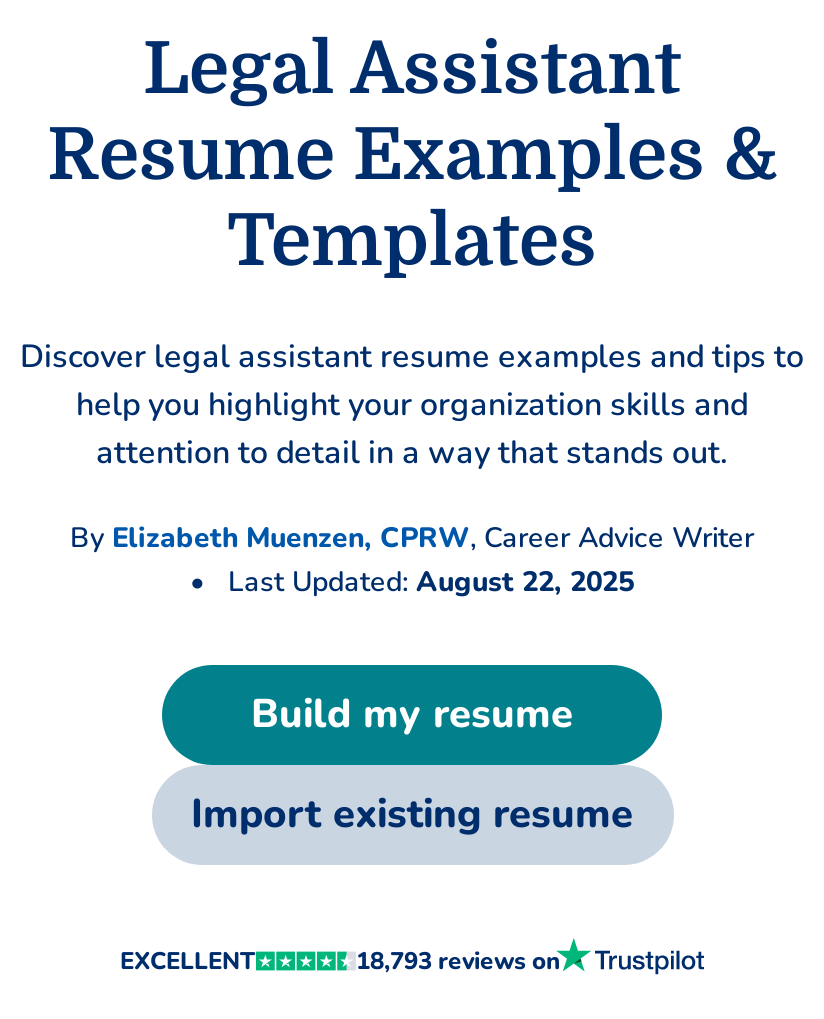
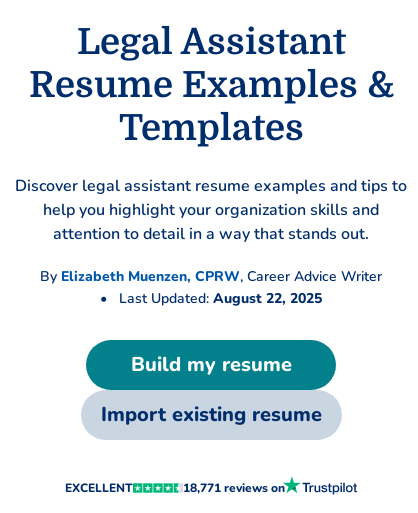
[356,944,560,976] 18,793 reviews on -> [183,480,285,496] 18,771 reviews on

